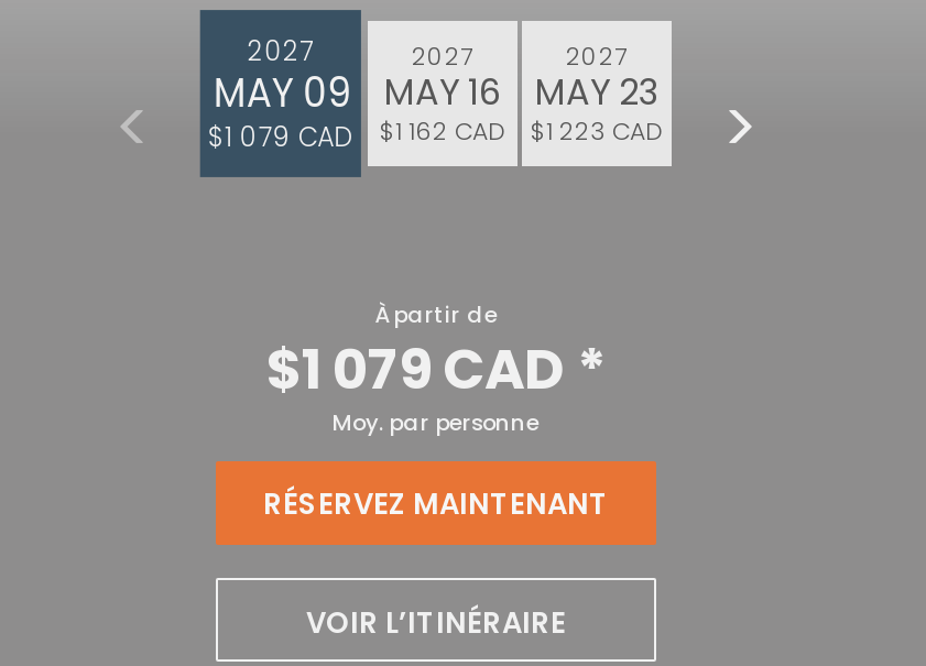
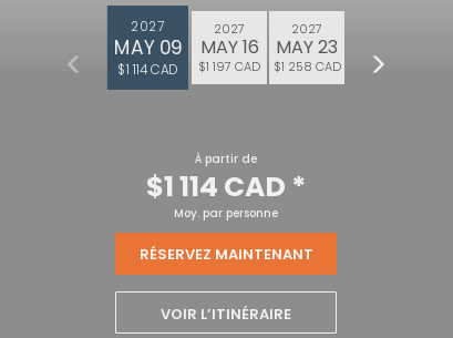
[208,116,353,157] $1 079 CAD -> [117,59,178,79] $1 114 CAD
[380,113,505,148] $1 162 CAD -> [198,58,260,75] $1 197 CAD
[531,113,663,148] $1 223 CAD -> [273,58,341,75] $1 258 CAD
[266,331,606,408] $1 079 CAD * -> [146,167,306,206] $1 114 CAD *

